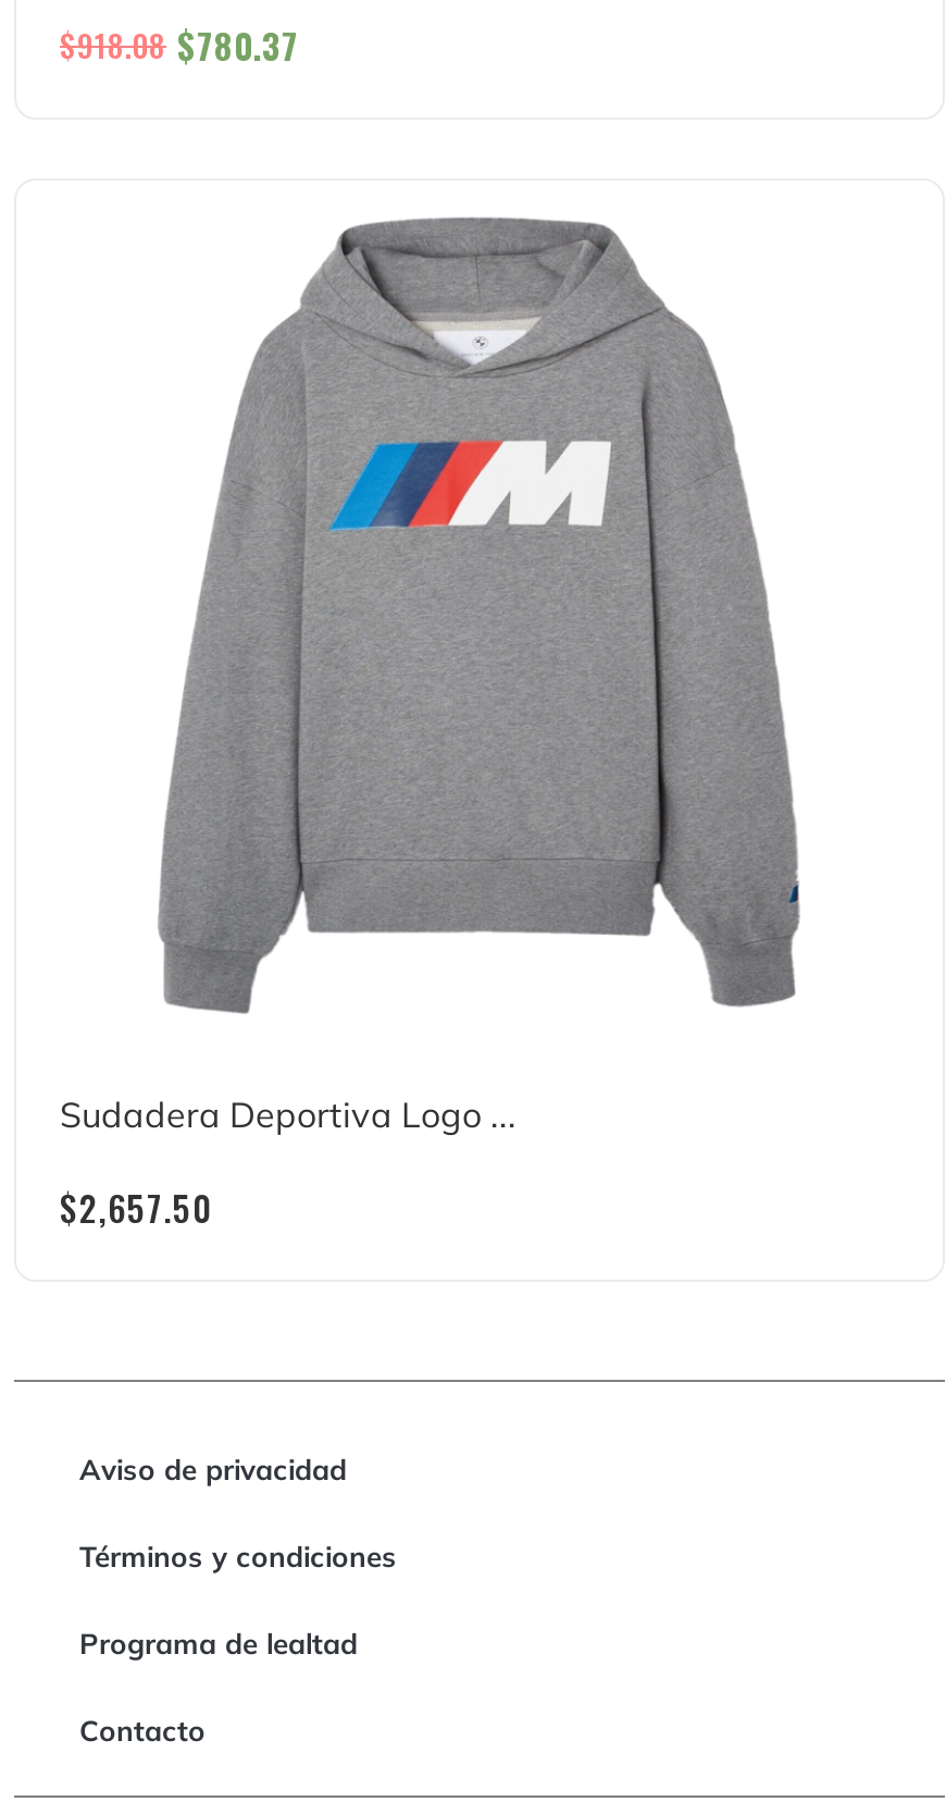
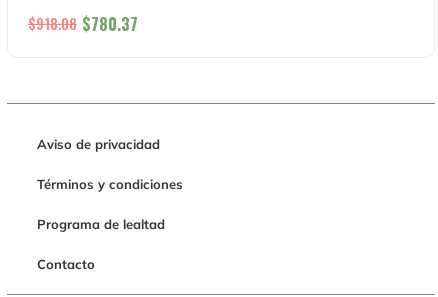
[60,218,801,1234] [image] | Sudadera Deportiva Logo ... | $2,657.50 -> none

